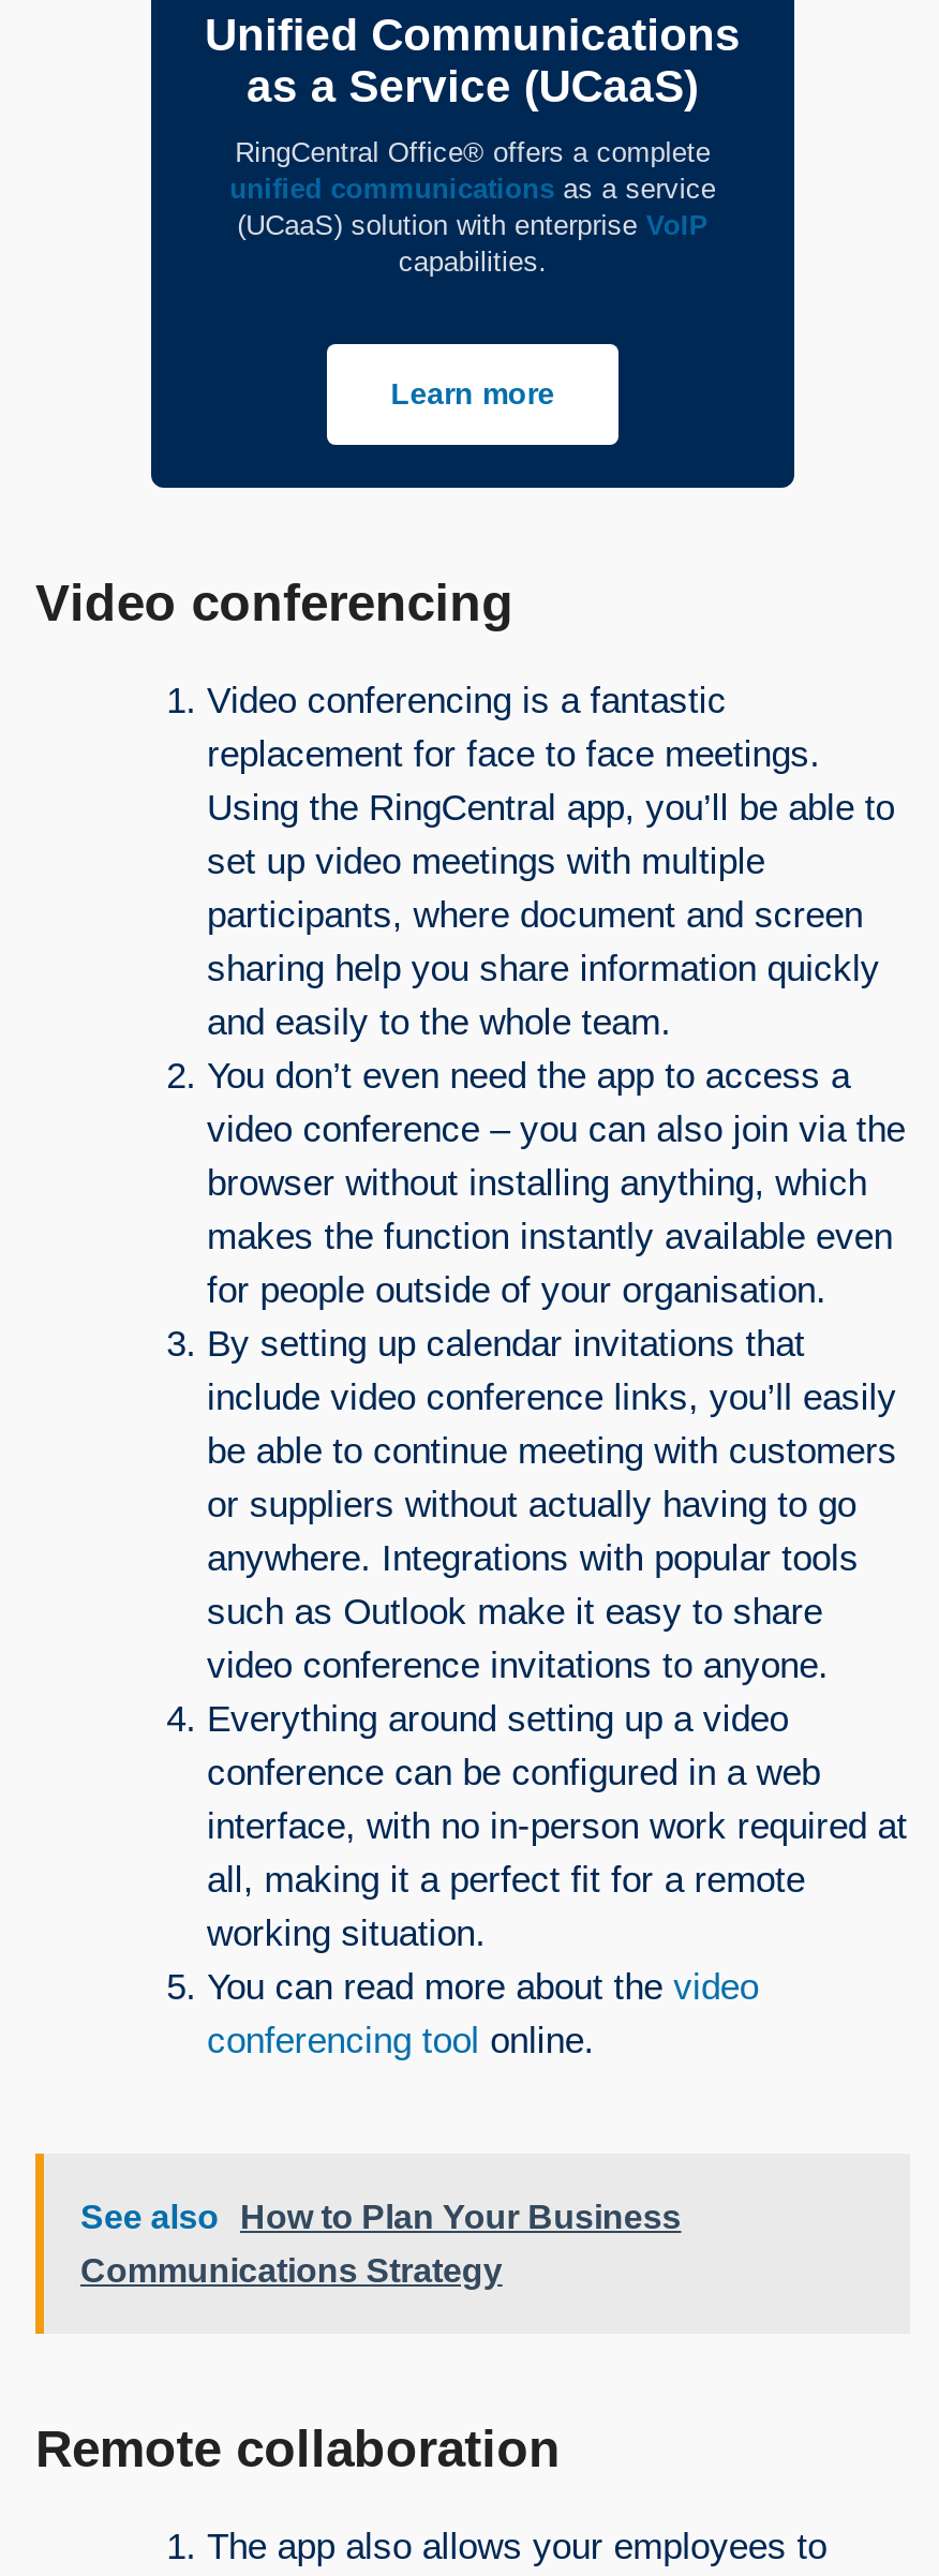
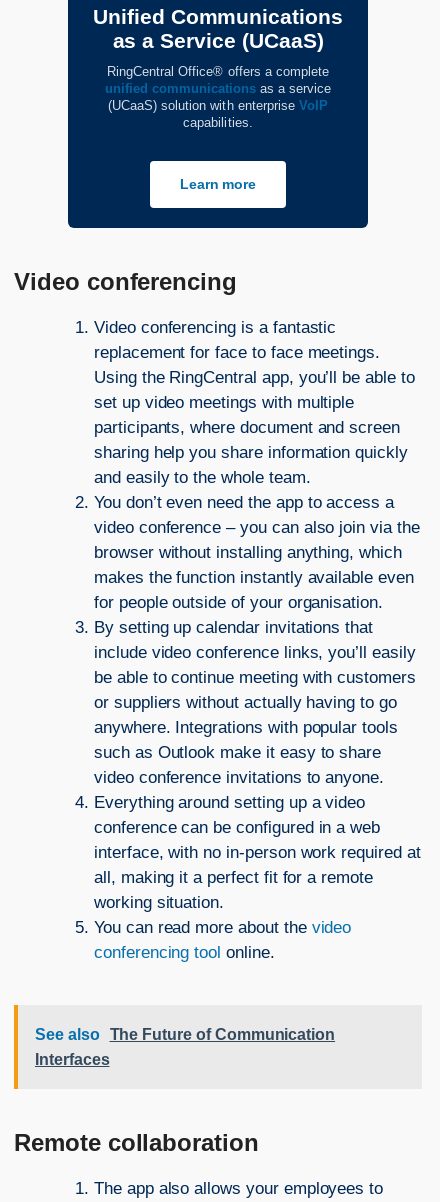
[80,2199,681,2236] See also How to Plan Your Business -> [35,1026,335,1043] See also The Future of Communication
[80,2253,502,2289] Communications Strategy -> [35,1051,109,1068] Interfaces

